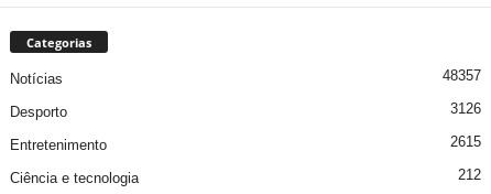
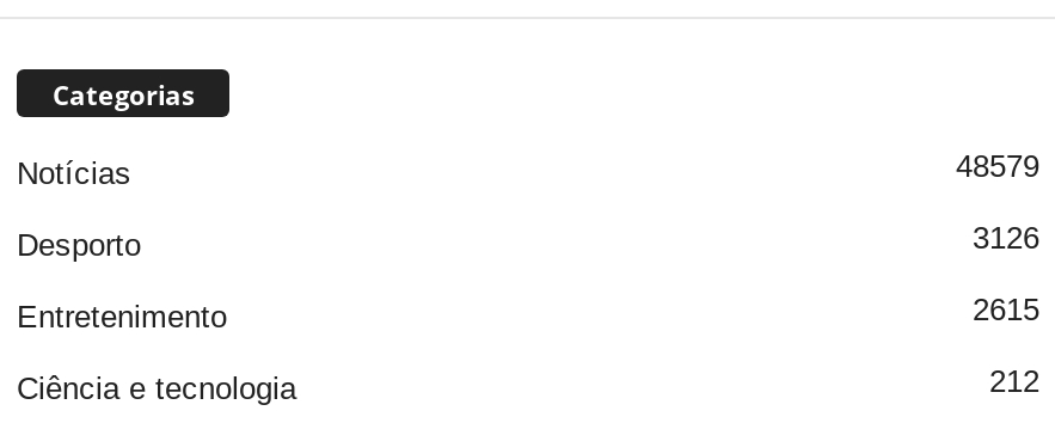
[443,67,481,84] 48357 -> [956,149,1039,184] 48579

